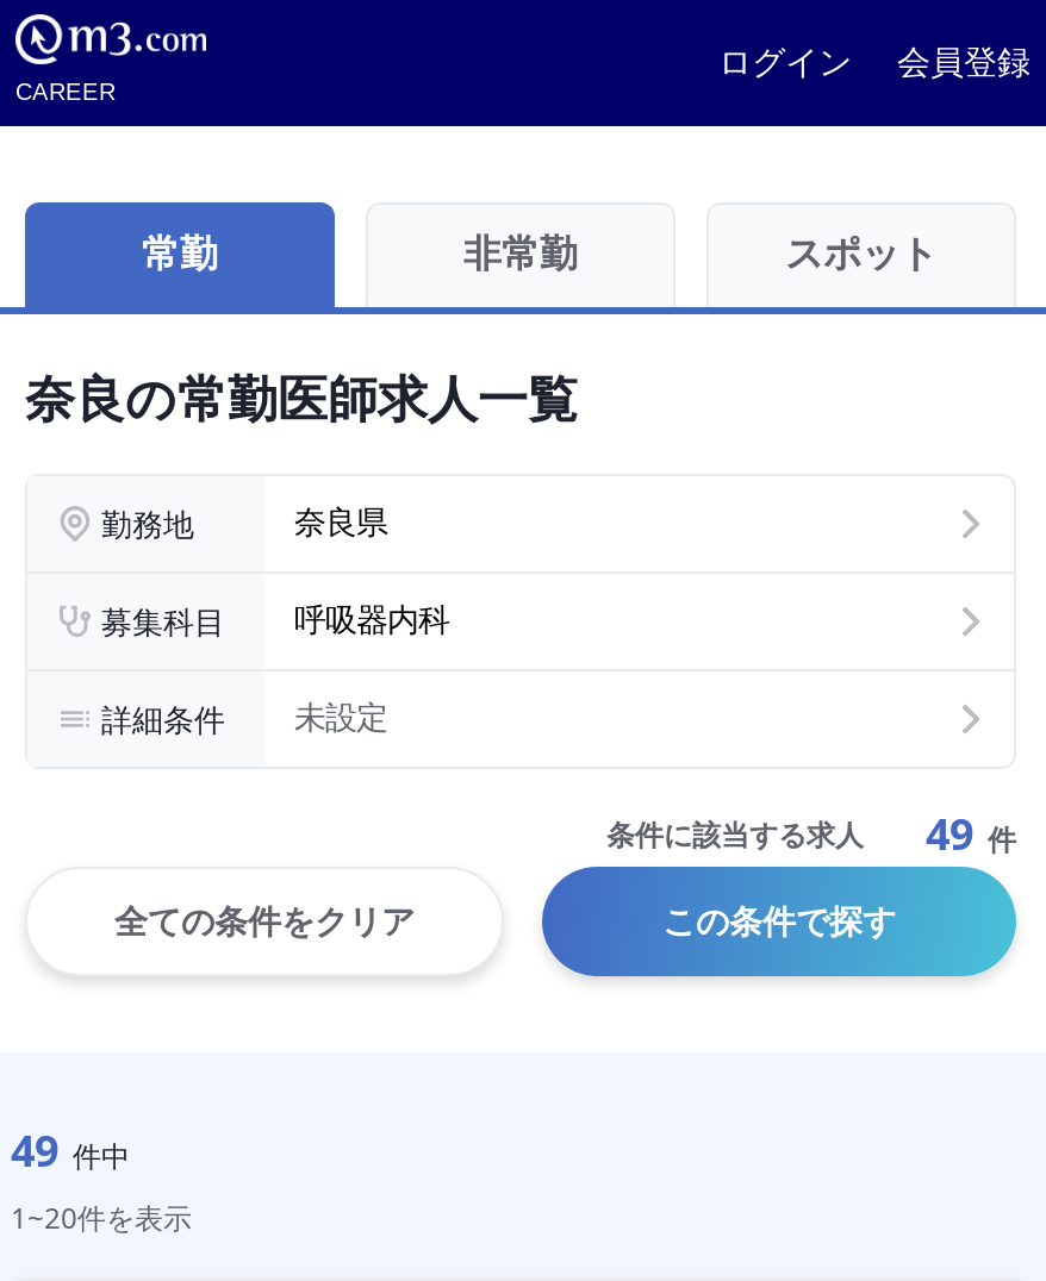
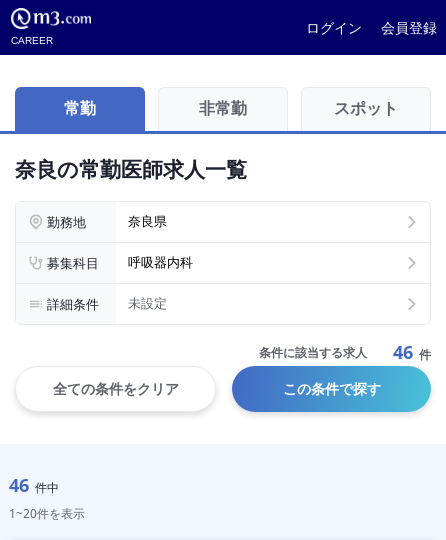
[606,805,1016,862] 条件に該当する求人 49 件 -> [259,340,431,364] 条件に該当する求人 46 件
[11,1121,130,1179] 49 件中 -> [9,473,59,497] 46 件中

